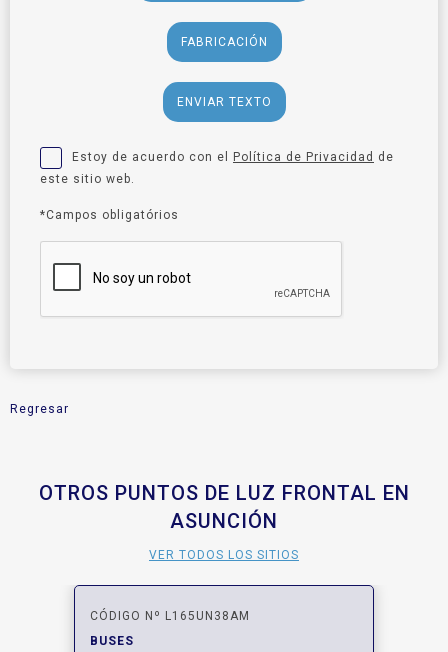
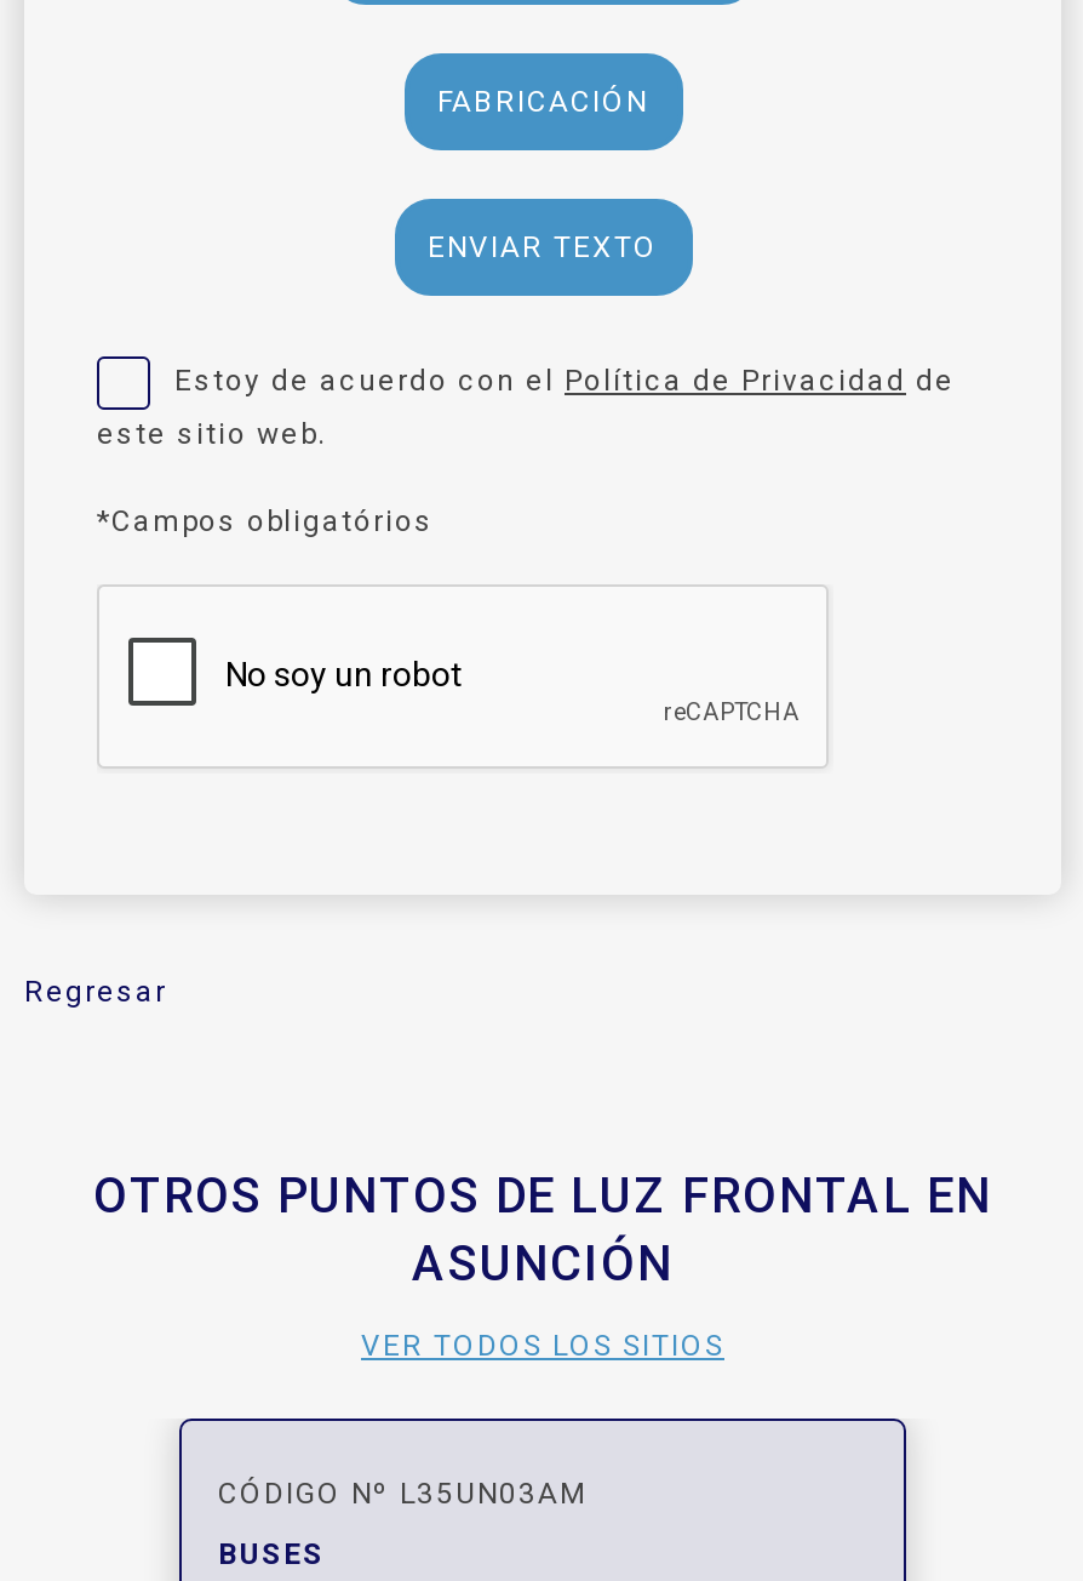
[90,609,250,623] CÓDIGO Nº L165UN38AM -> [218,1477,586,1511] CÓDIGO Nº L35UN03AM

